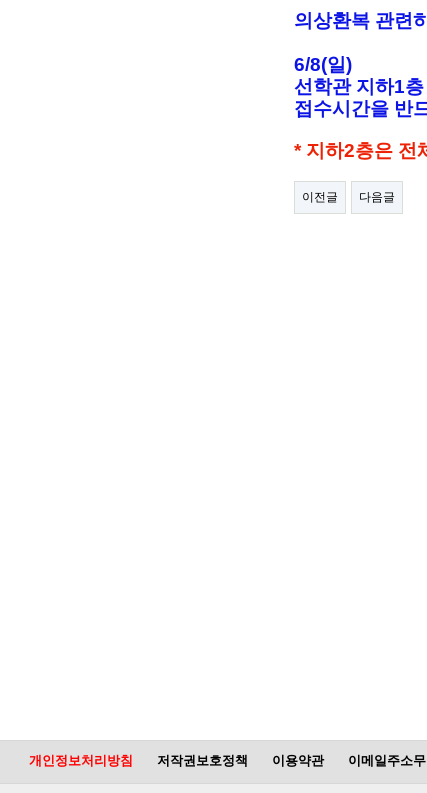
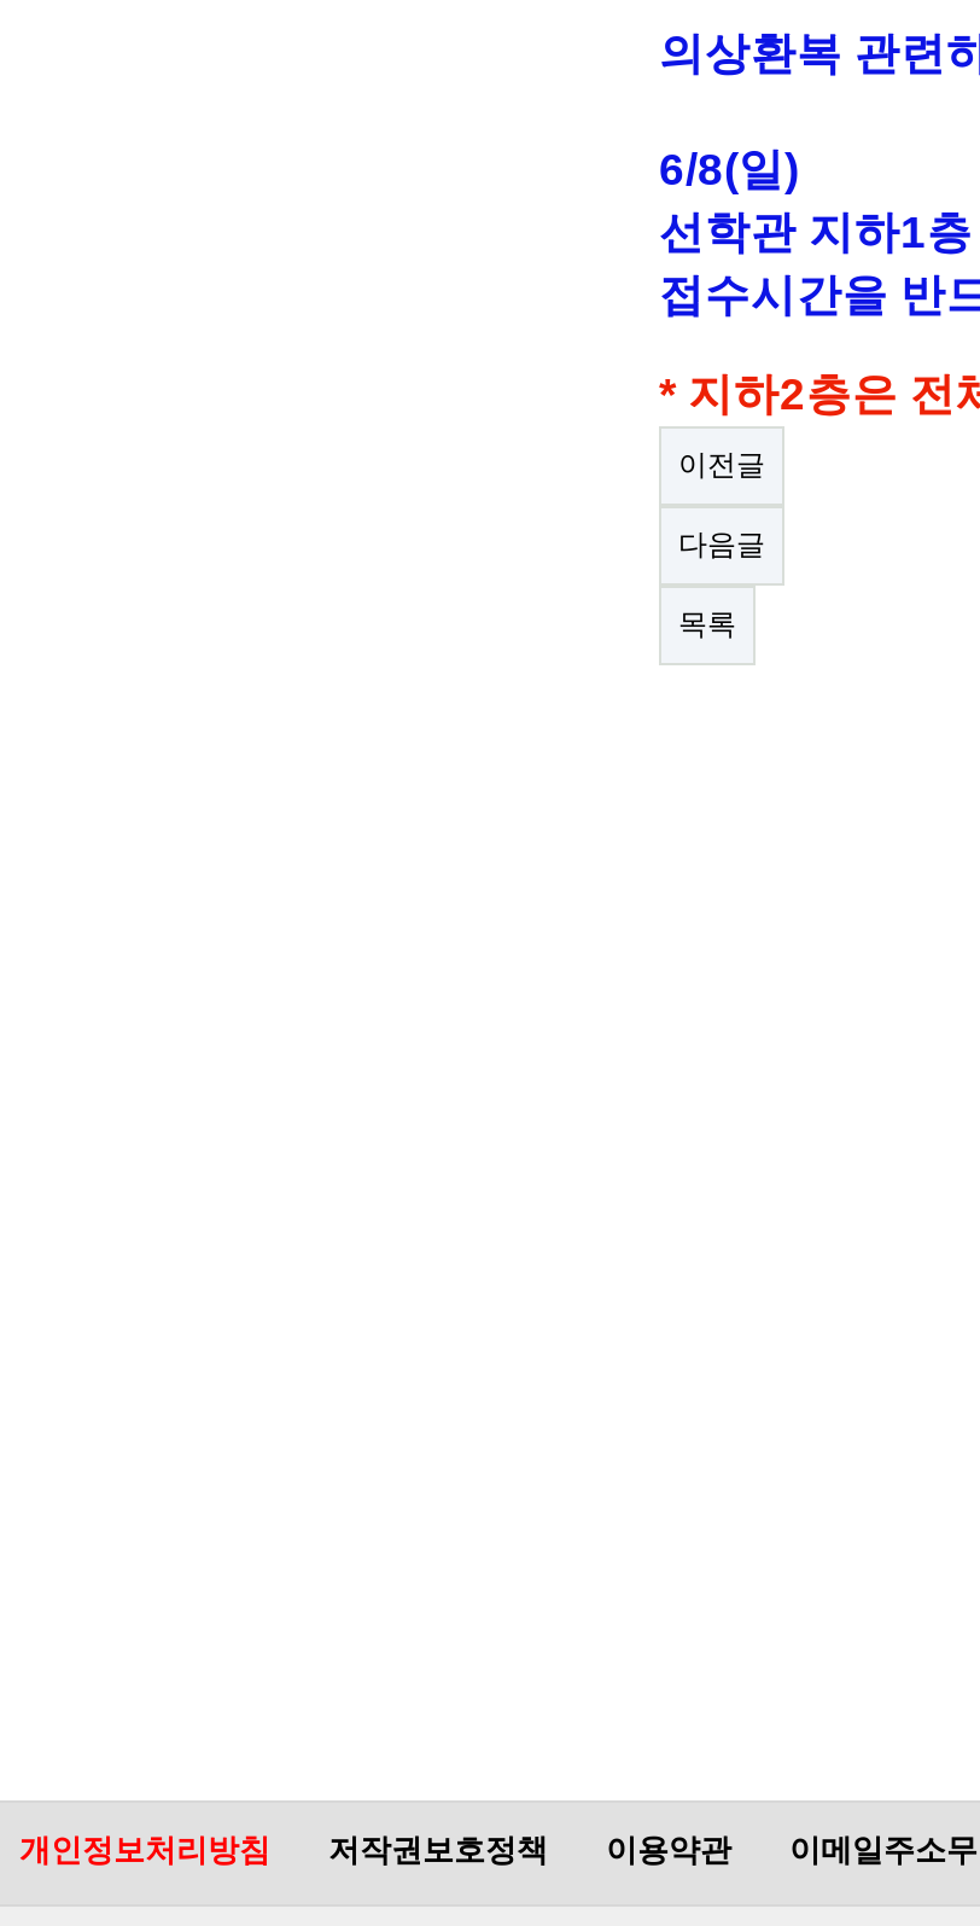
moved [359,190,395,204] -> [678,528,765,561]: 다음글
none -> [678,607,736,641] 목록

